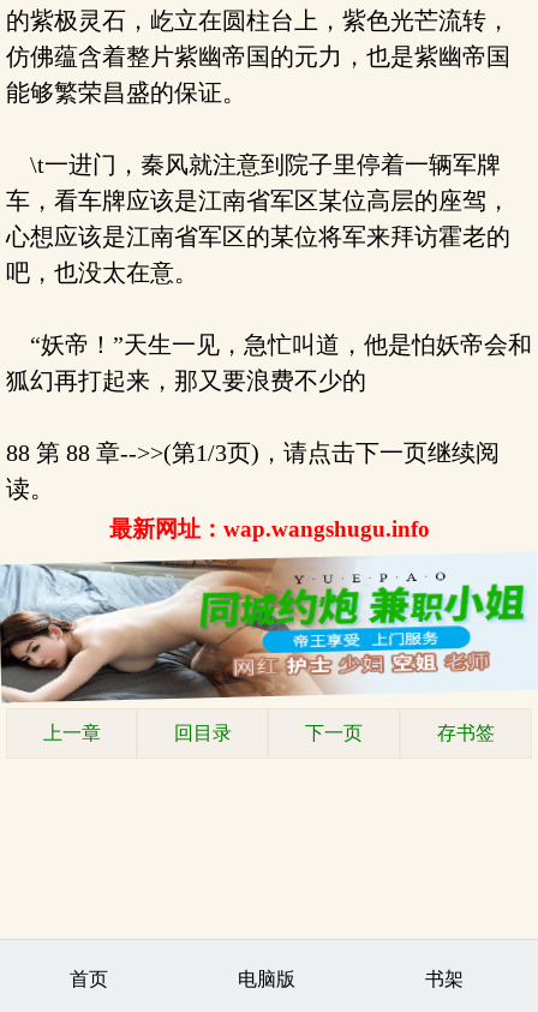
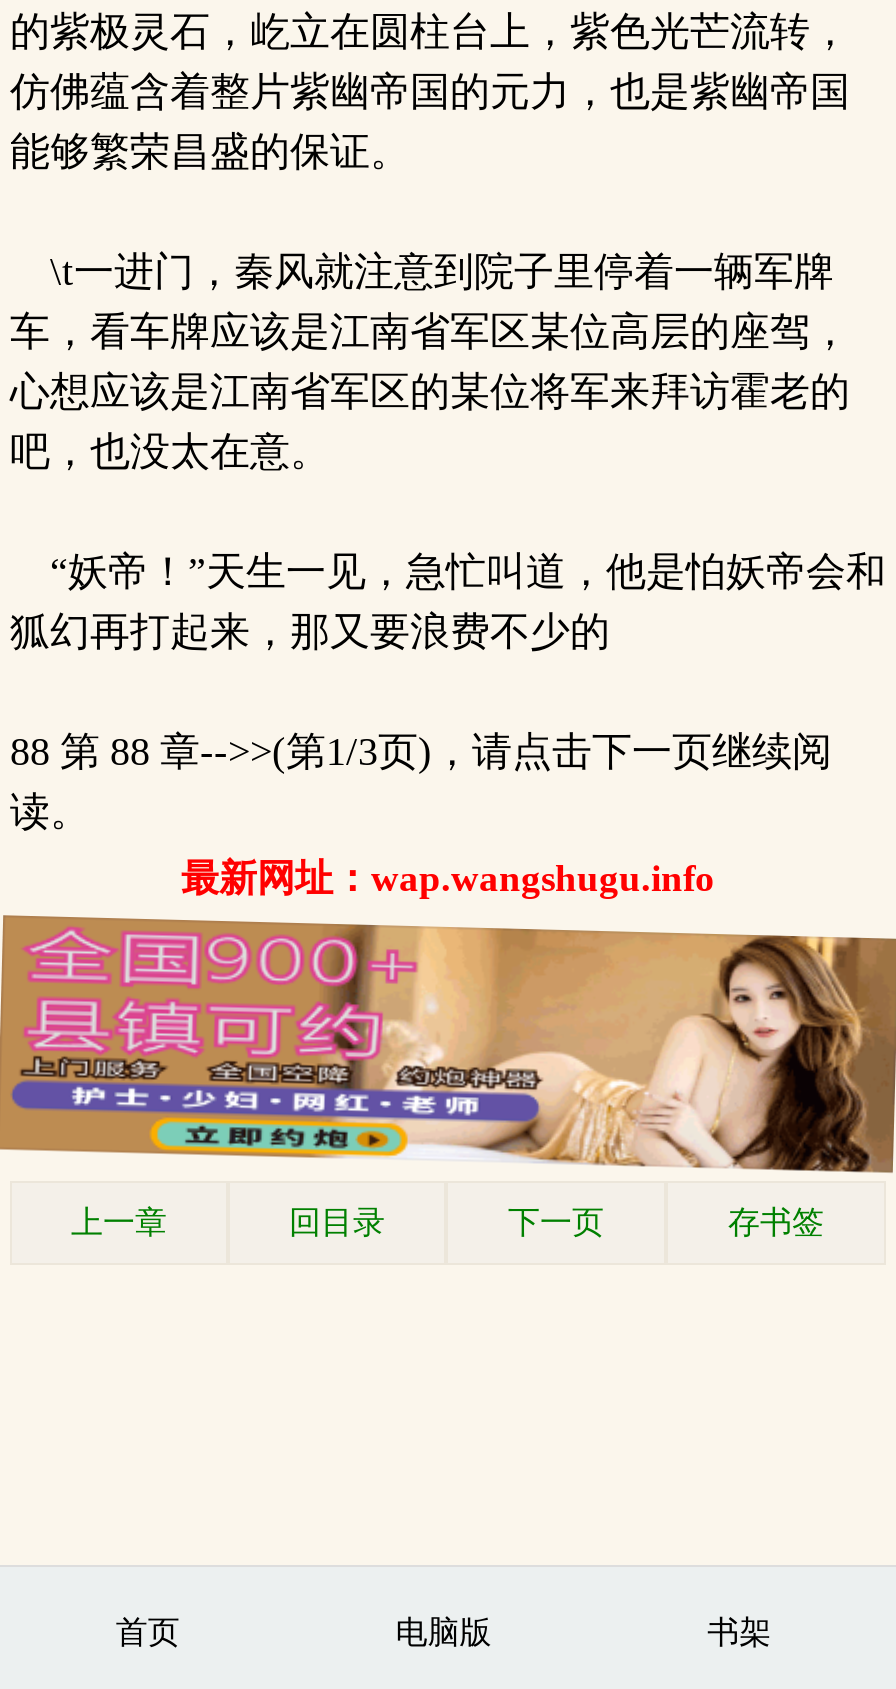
[4,551,534,703] [image] -> [6,913,890,1175] [image]

